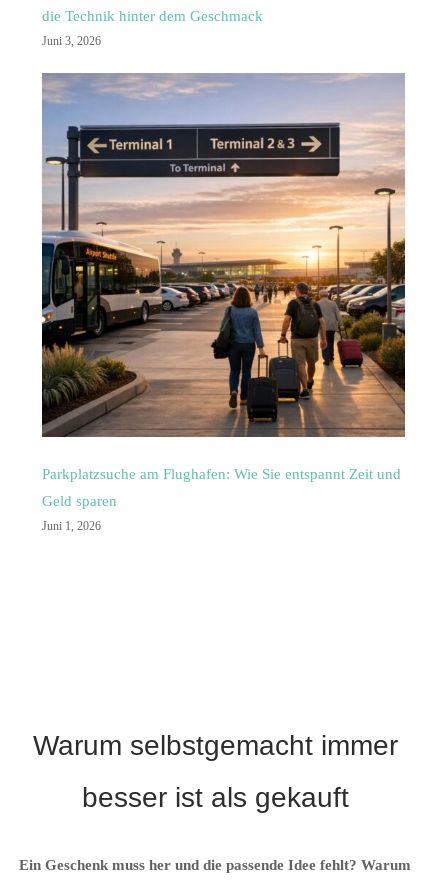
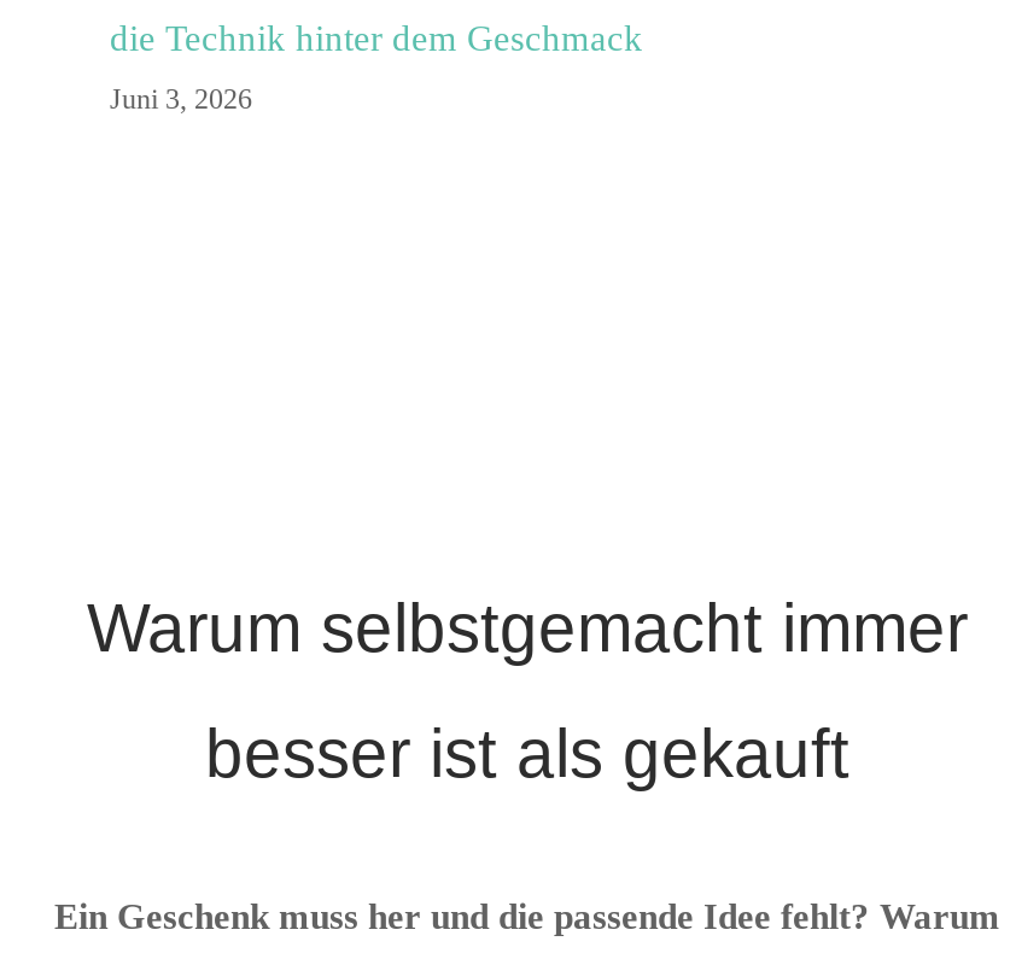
[41,72,406,533] [image] | Parkplatzsuche am Flughafen: Wie Sie entspannt Zeit und | Geld sparen | Juni 1, 2026 -> none

